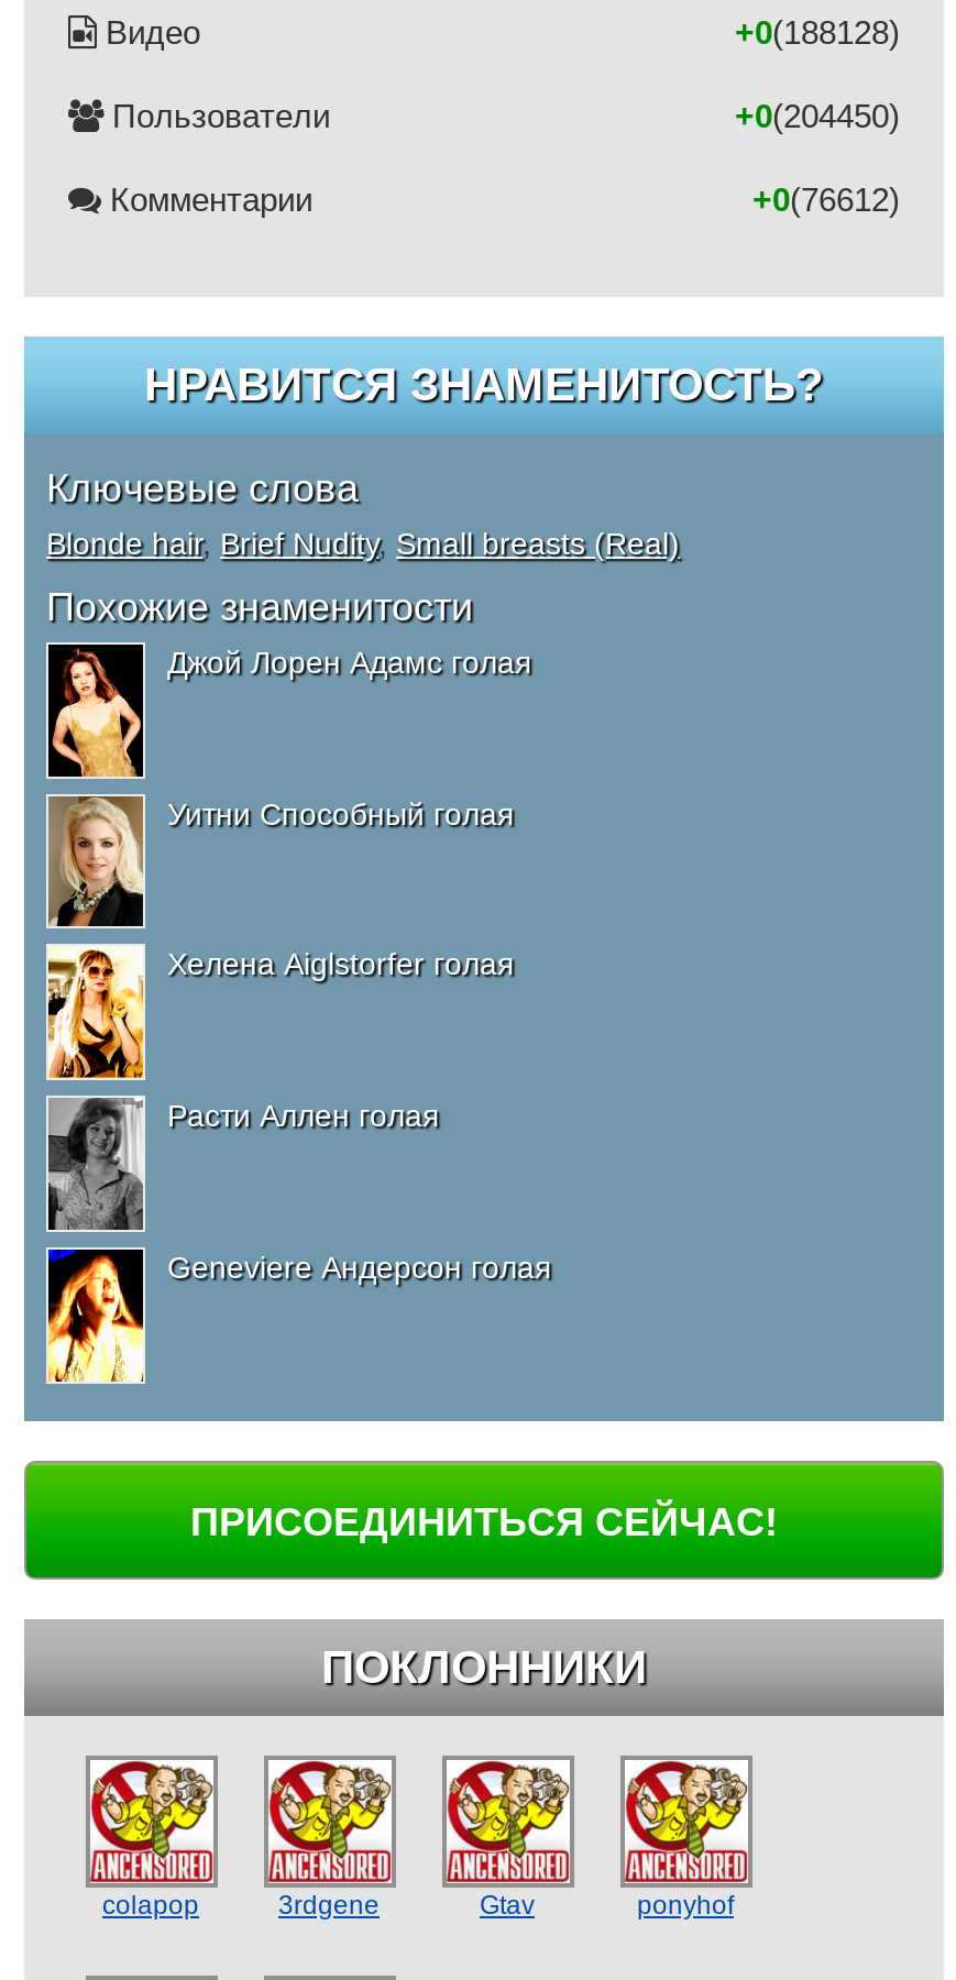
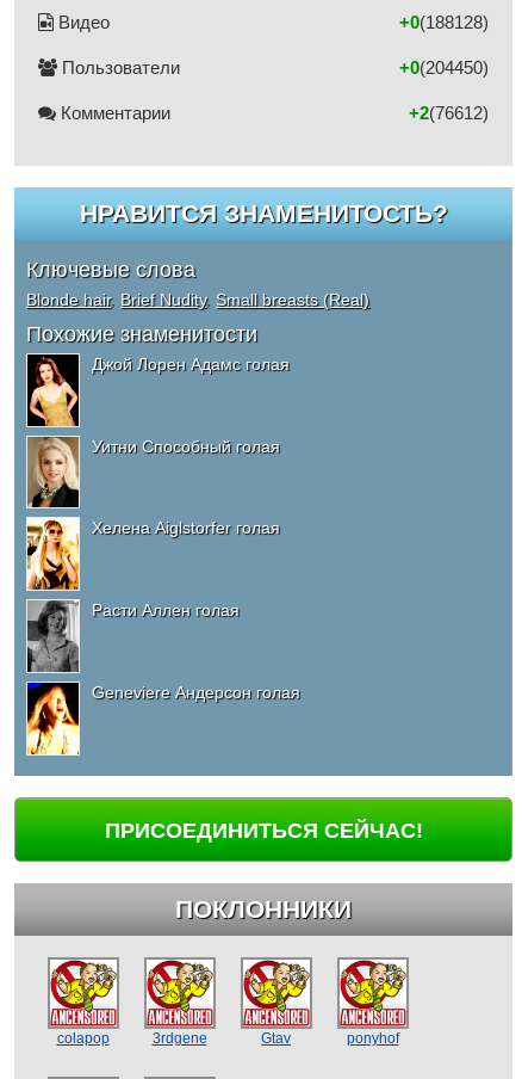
[752,180,900,218] +0 (76612) -> [409,103,489,123] +2 (76612)

